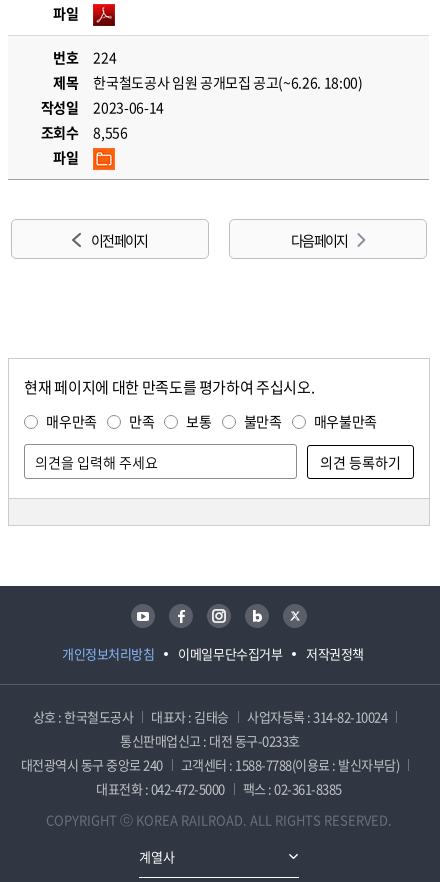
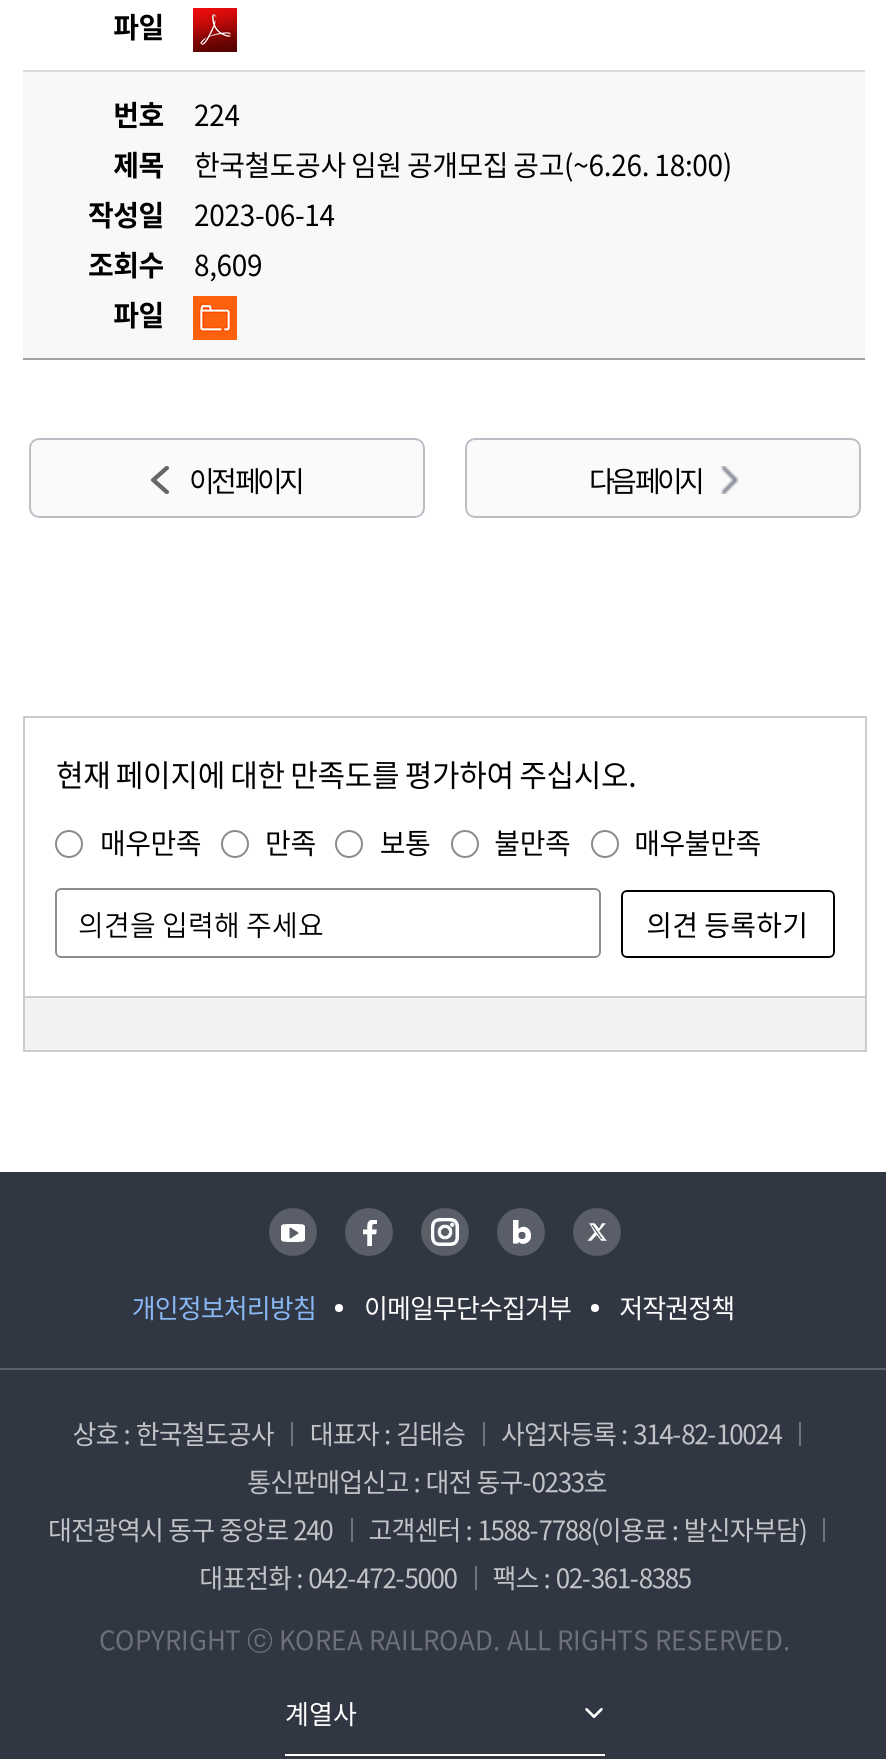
[40,122,128,142] 조회수 8,556 -> [88,244,262,284] 조회수 8,609

